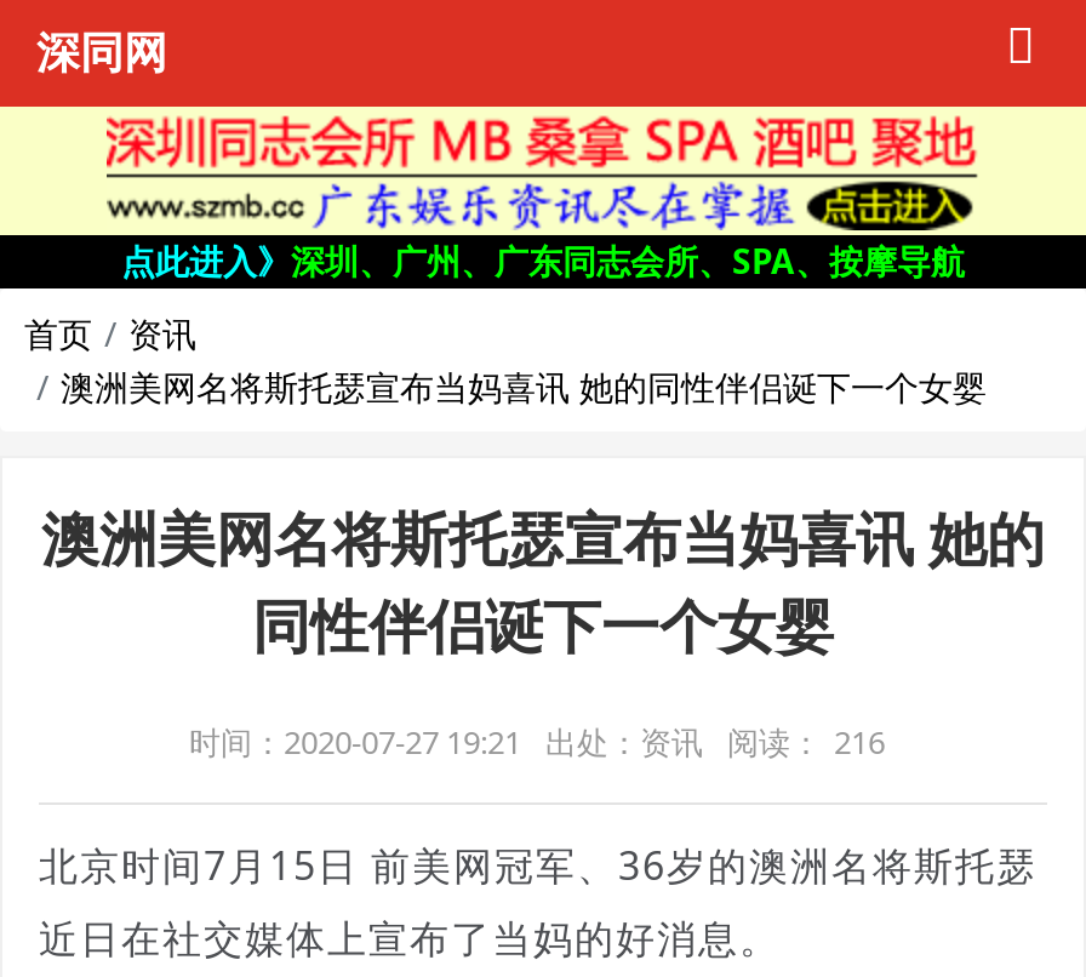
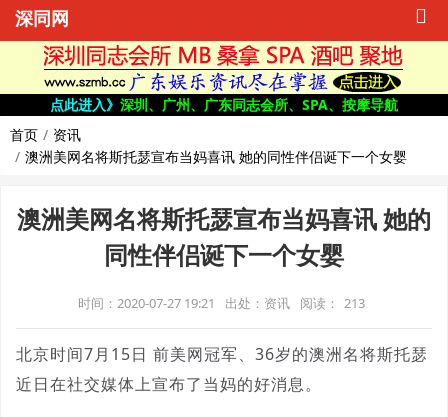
[189,720,885,764] 时间：2020-07-27 19:21 出处：资讯 阅读： 216 -> [78,294,365,312] 时间：2020-07-27 19:21 出处：资讯 阅读： 213

